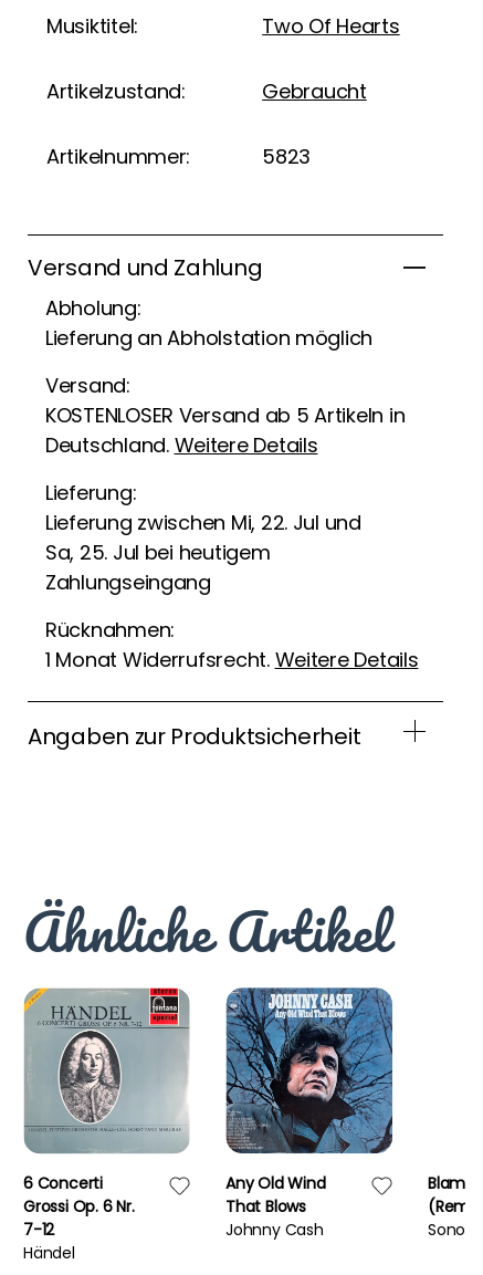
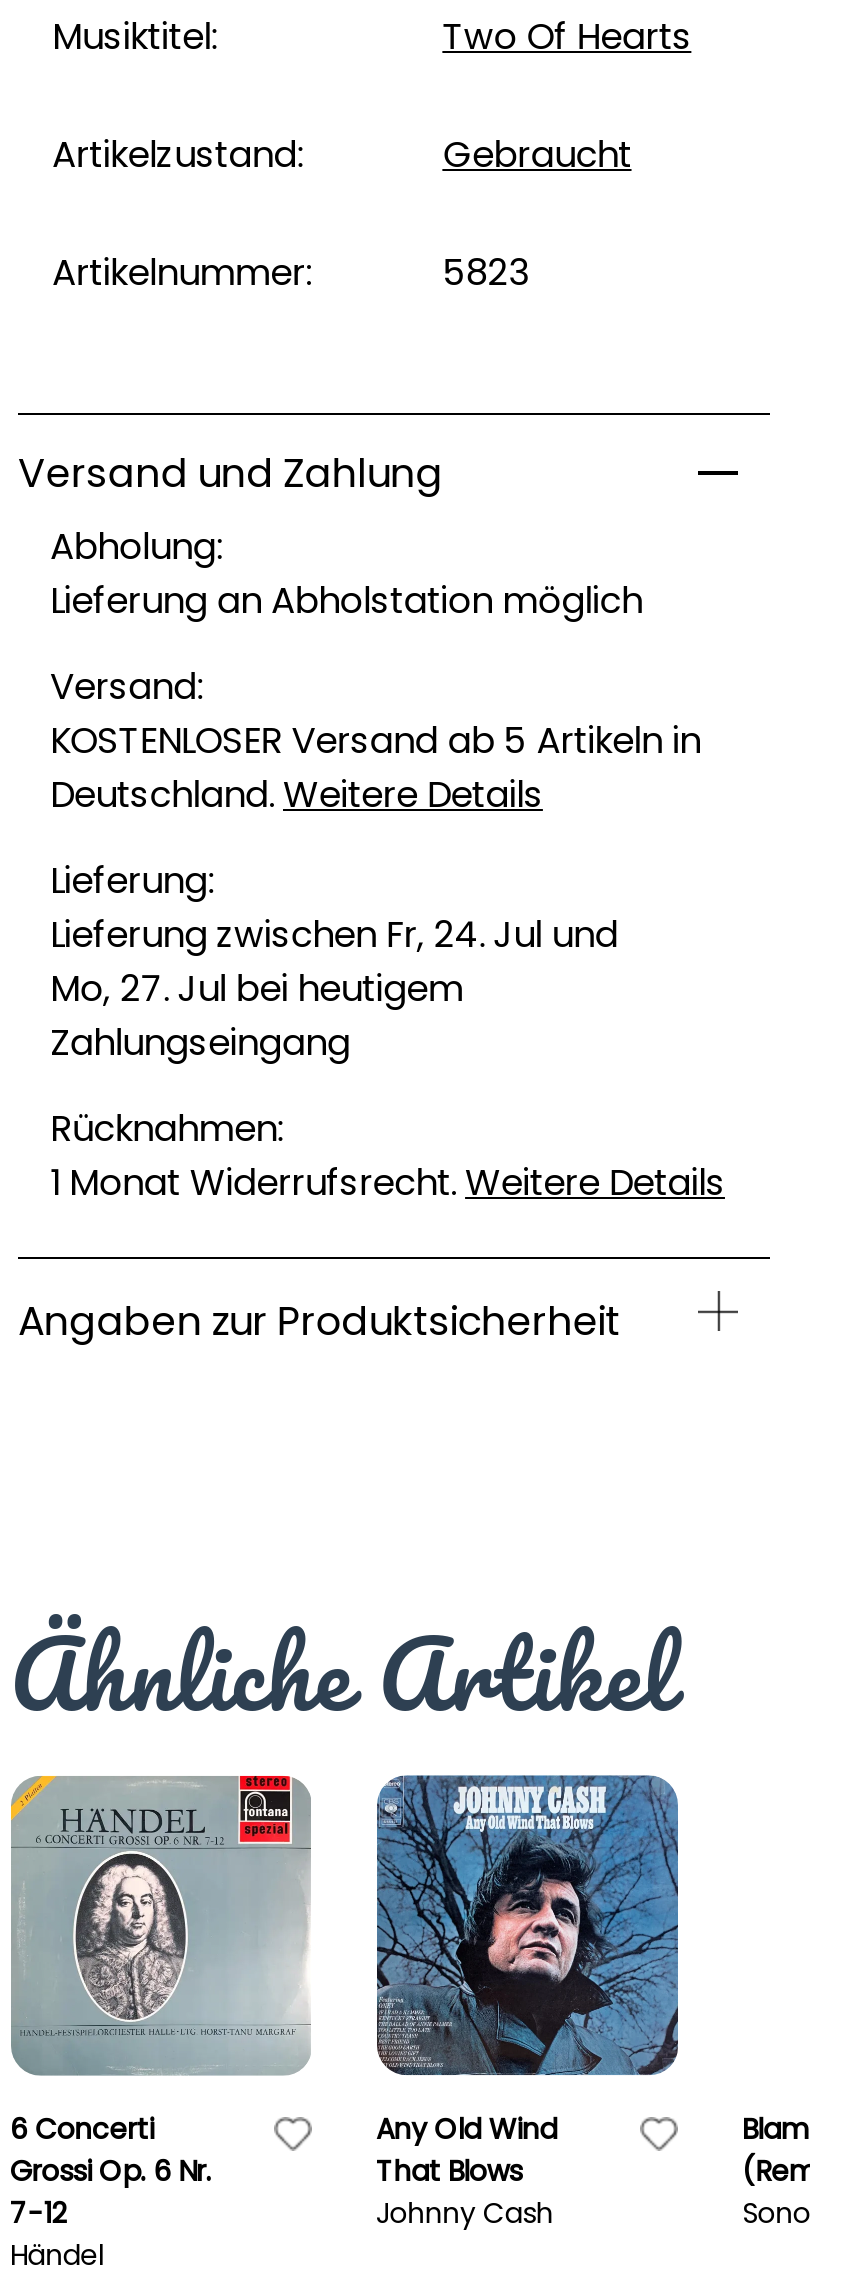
[45,508,361,536] Lieferung zwischen Mi, 22. Jul und -> [50,909,618,959] Lieferung zwischen Fr, 24. Jul und
[45,538,270,566] Sa, 25. Jul bei heutigem -> [50,963,463,1013] Mo, 27. Jul bei heutigem

